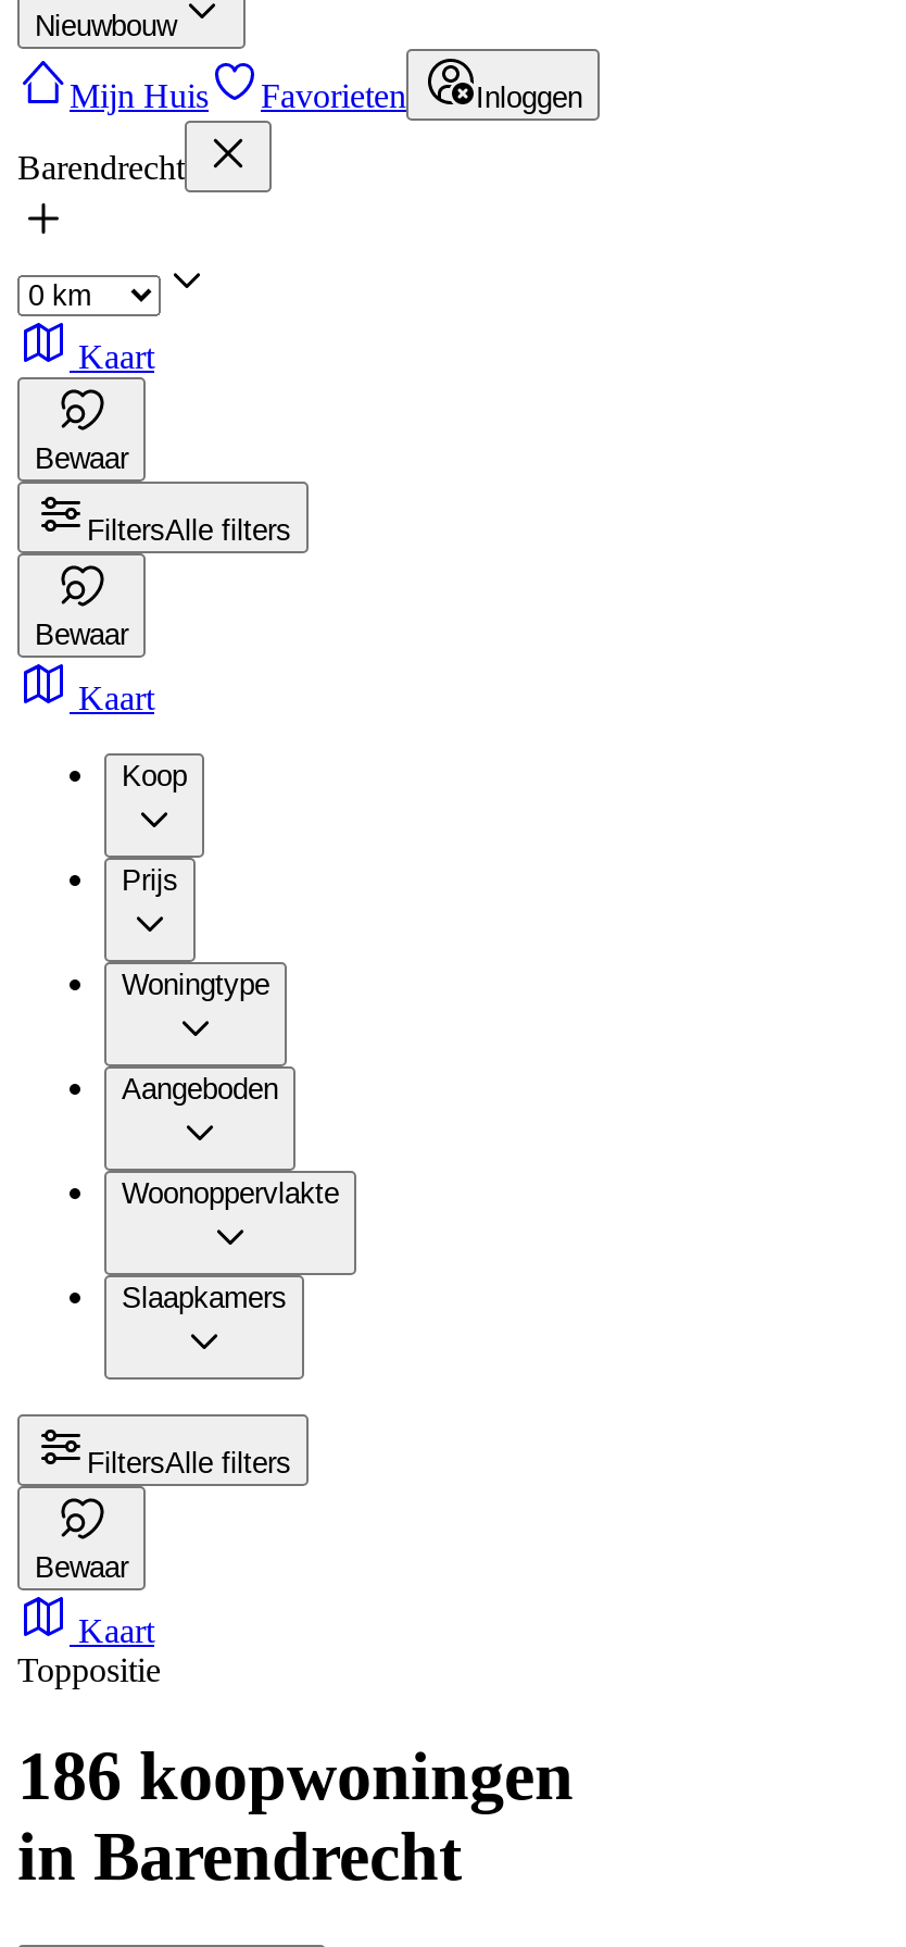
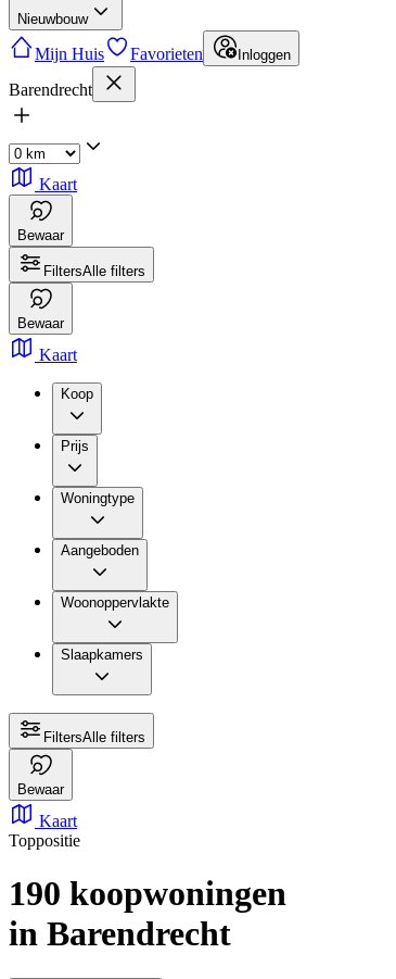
[17,1737,574,1815] 186 koopwoningen -> [9,874,286,913] 190 koopwoningen

